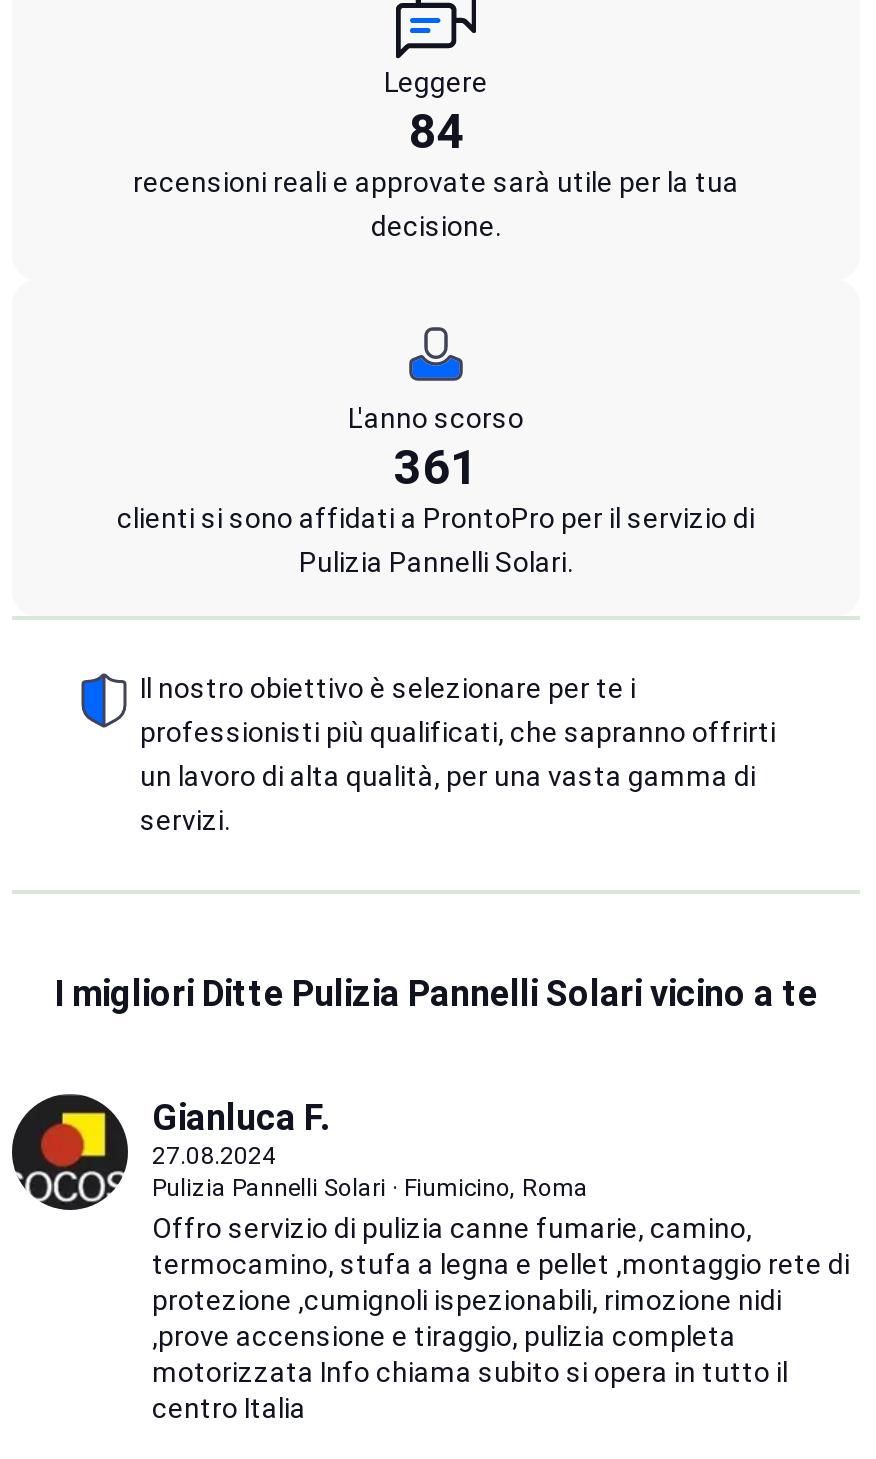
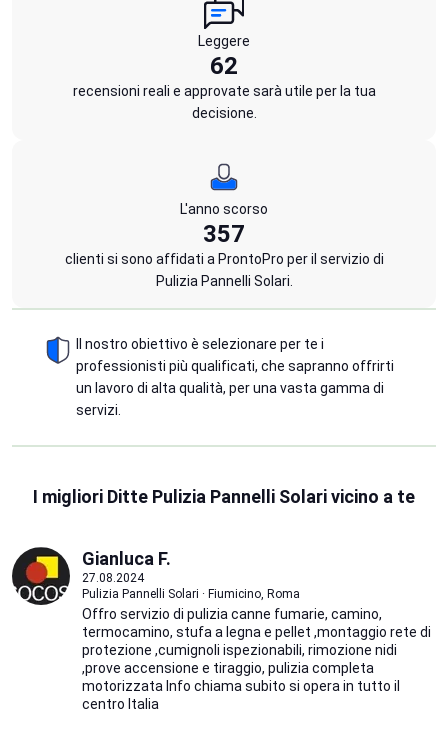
[408,104,464,160] 84 -> [210,52,238,80] 62
[394,440,478,496] 361 -> [203,220,245,248] 357

